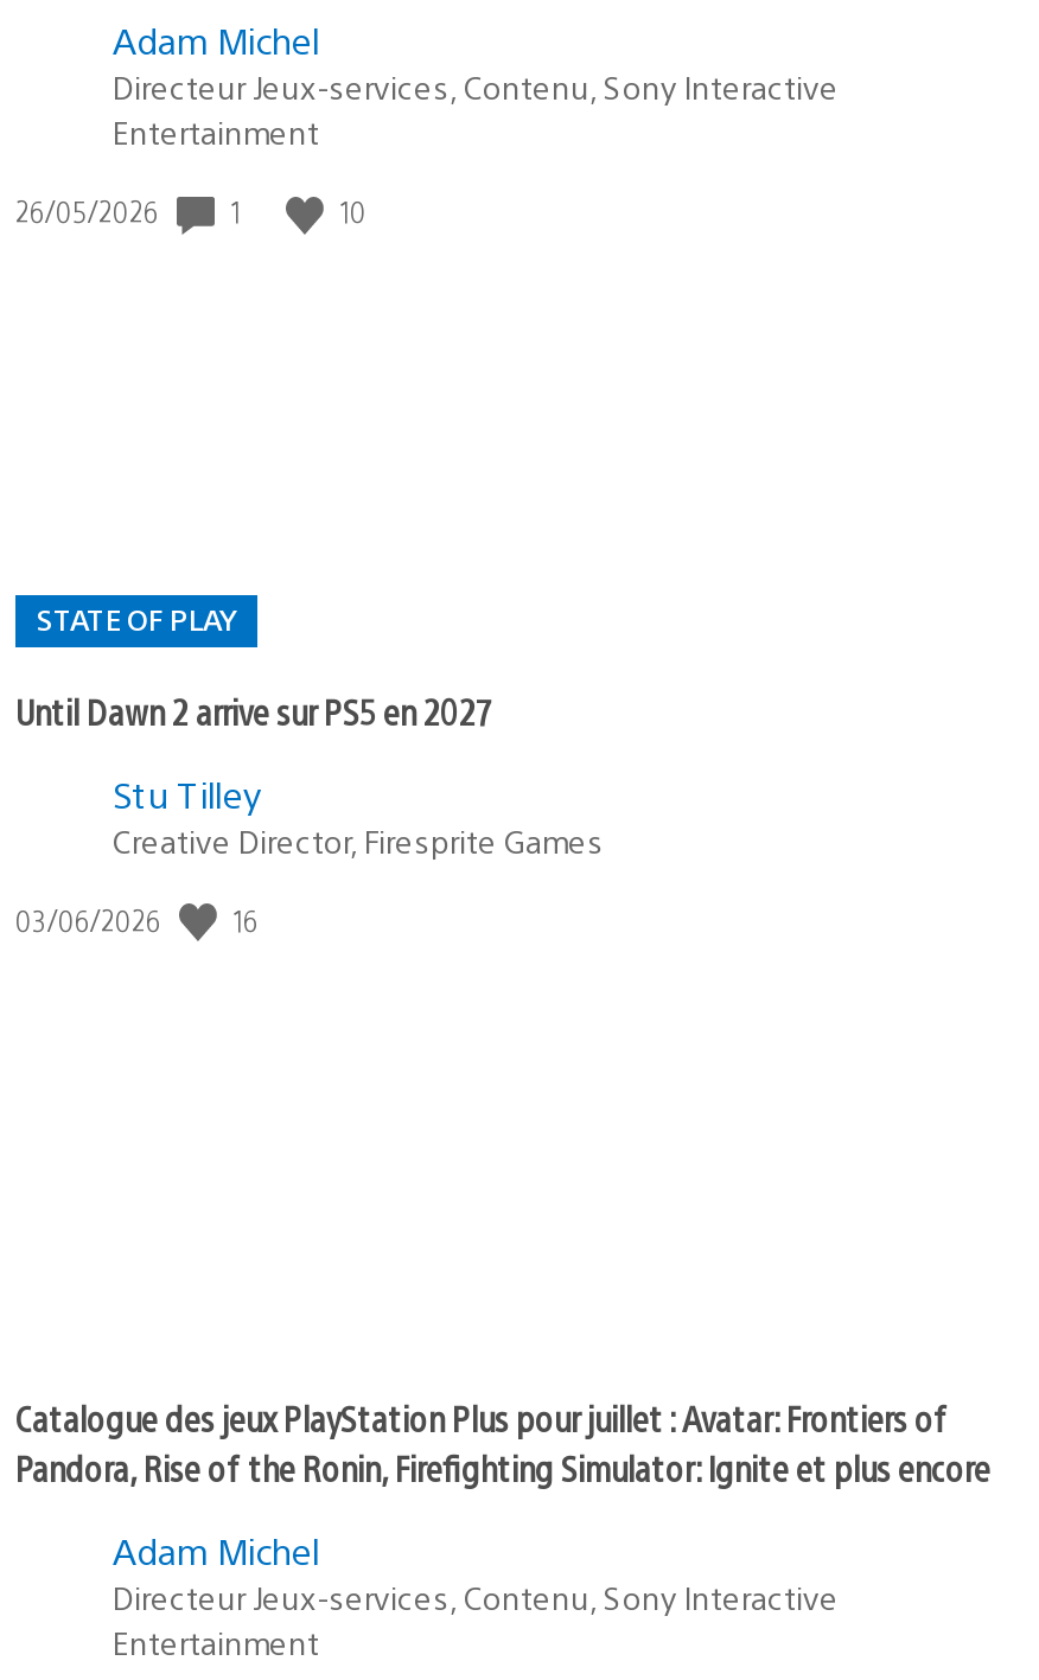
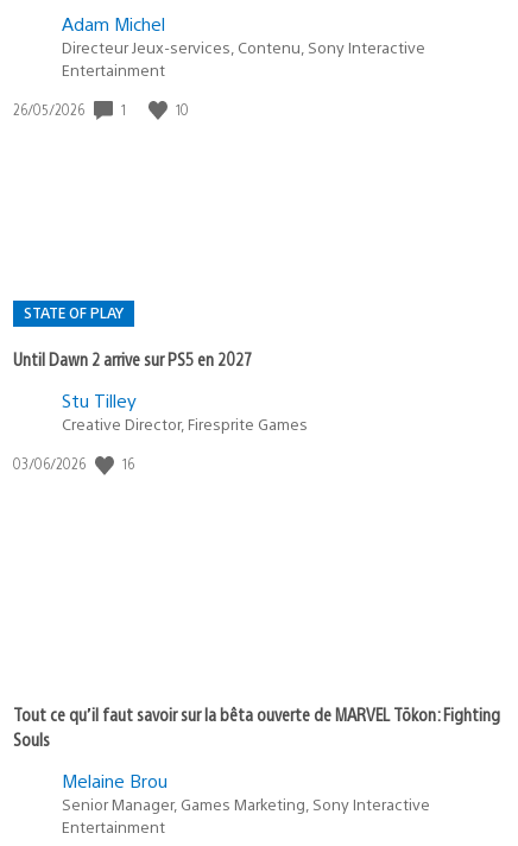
[15,1395,990,1490] Catalogue des jeux PlayStation Plus pour juillet : Avatar: Frontiers of | Pandora, Rise of the Ronin, Firefighting Simulator: Ignite et plus encore -> [13,702,500,749] Tout ce qu’il faut savoir sur la bêta ouverte de MARVEL Tōkon: Fighting | Souls
[113,1528,839,1618] Adam Michel | Directeur Jeux-services, Contenu, Sony Interactive -> [62,768,430,814] Melaine Brou | Senior Manager, Games Marketing, Sony Interactive

